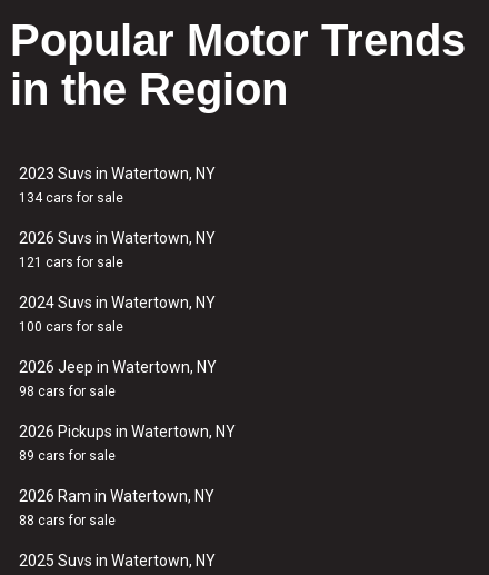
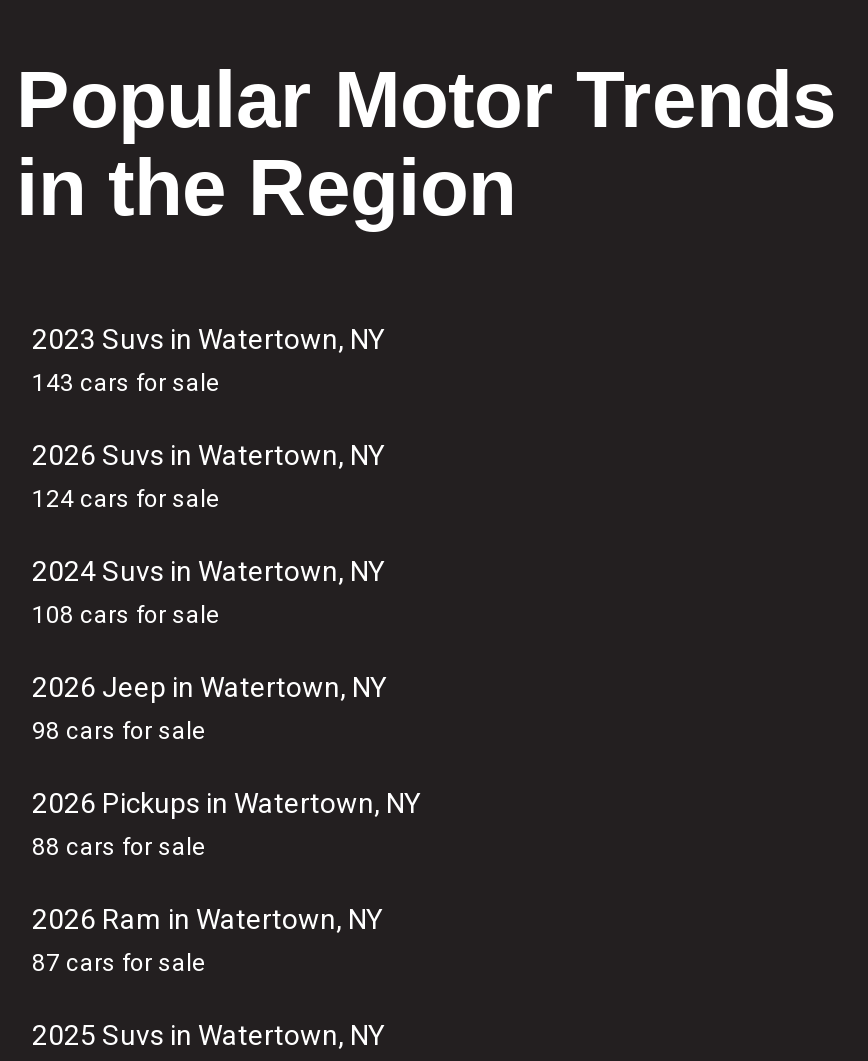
[19,190,123,206] 134 cars for sale -> [32,369,220,397] 143 cars for sale
[19,255,123,270] 121 cars for sale -> [32,485,220,513] 124 cars for sale
[19,319,123,335] 100 cars for sale -> [32,601,220,629] 108 cars for sale
[19,448,116,464] 89 cars for sale -> [32,833,206,861] 88 cars for sale
[19,513,116,528] 88 cars for sale -> [32,949,206,977] 87 cars for sale

